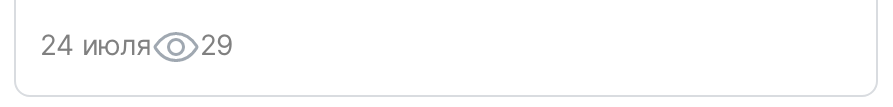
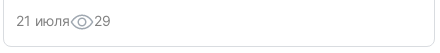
[40,26,234,60] 24 июля 29 -> [16,12,111,29] 21 июля 29

